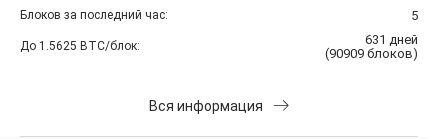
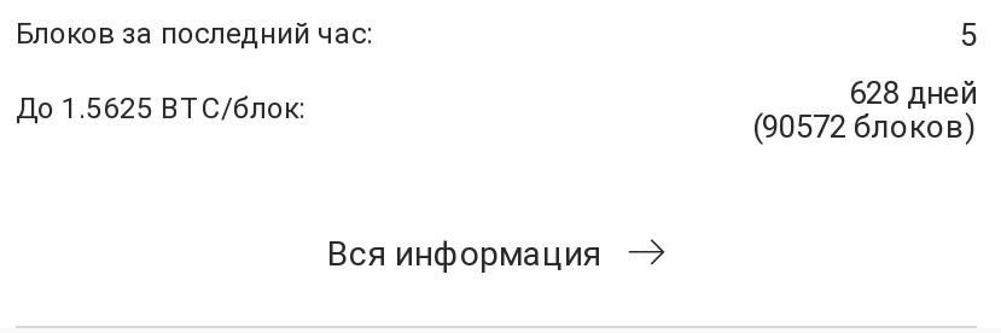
[365,31,418,46] 631 дней -> [849,74,977,110] 628 дней
[325,45,418,60] (90909 блоков) -> [752,107,977,144] (90572 блоков)

